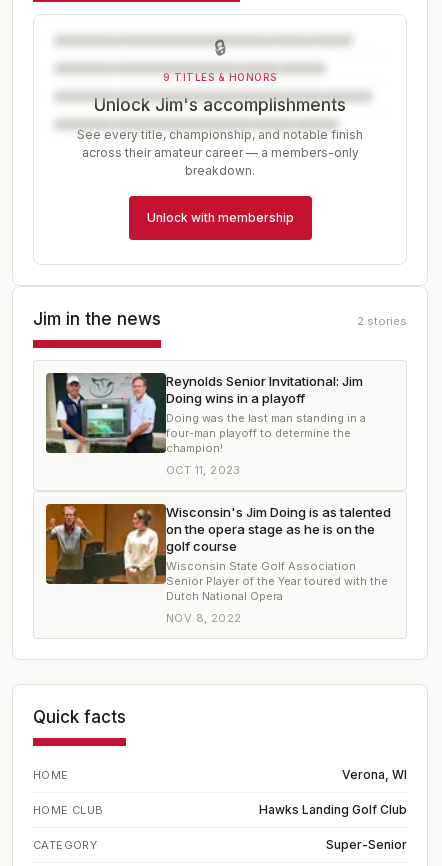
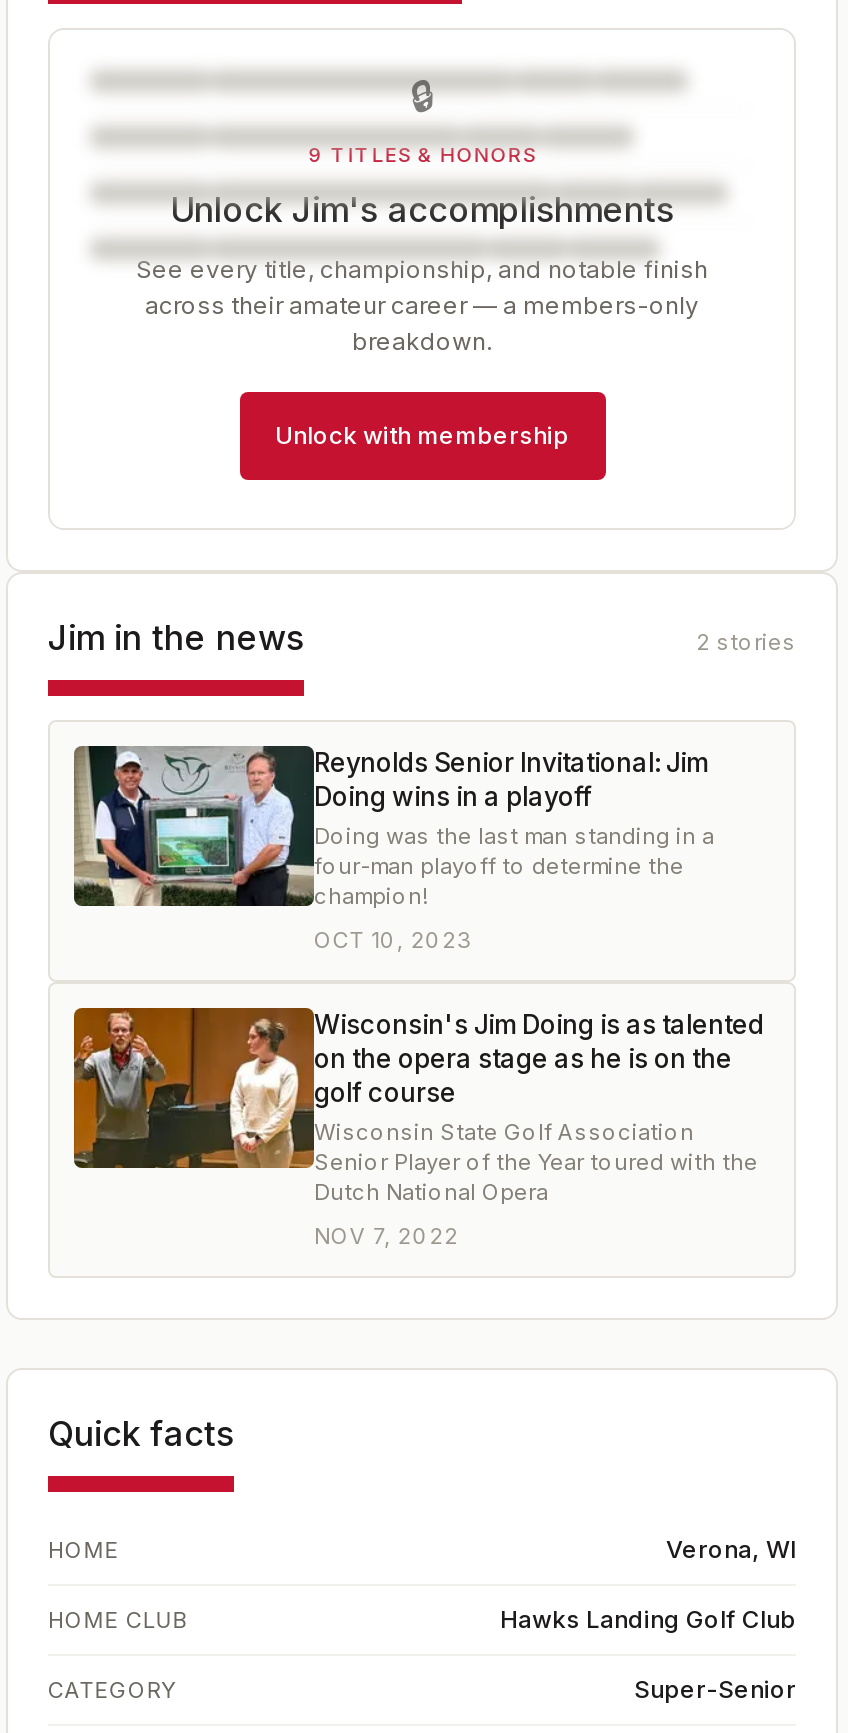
[166,463,241,477] OCT 11, 2023 -> [314,926,472,954] OCT 10, 2023
[166,611,241,625] NOV 8, 2022 -> [314,1222,459,1250] NOV 7, 2022

